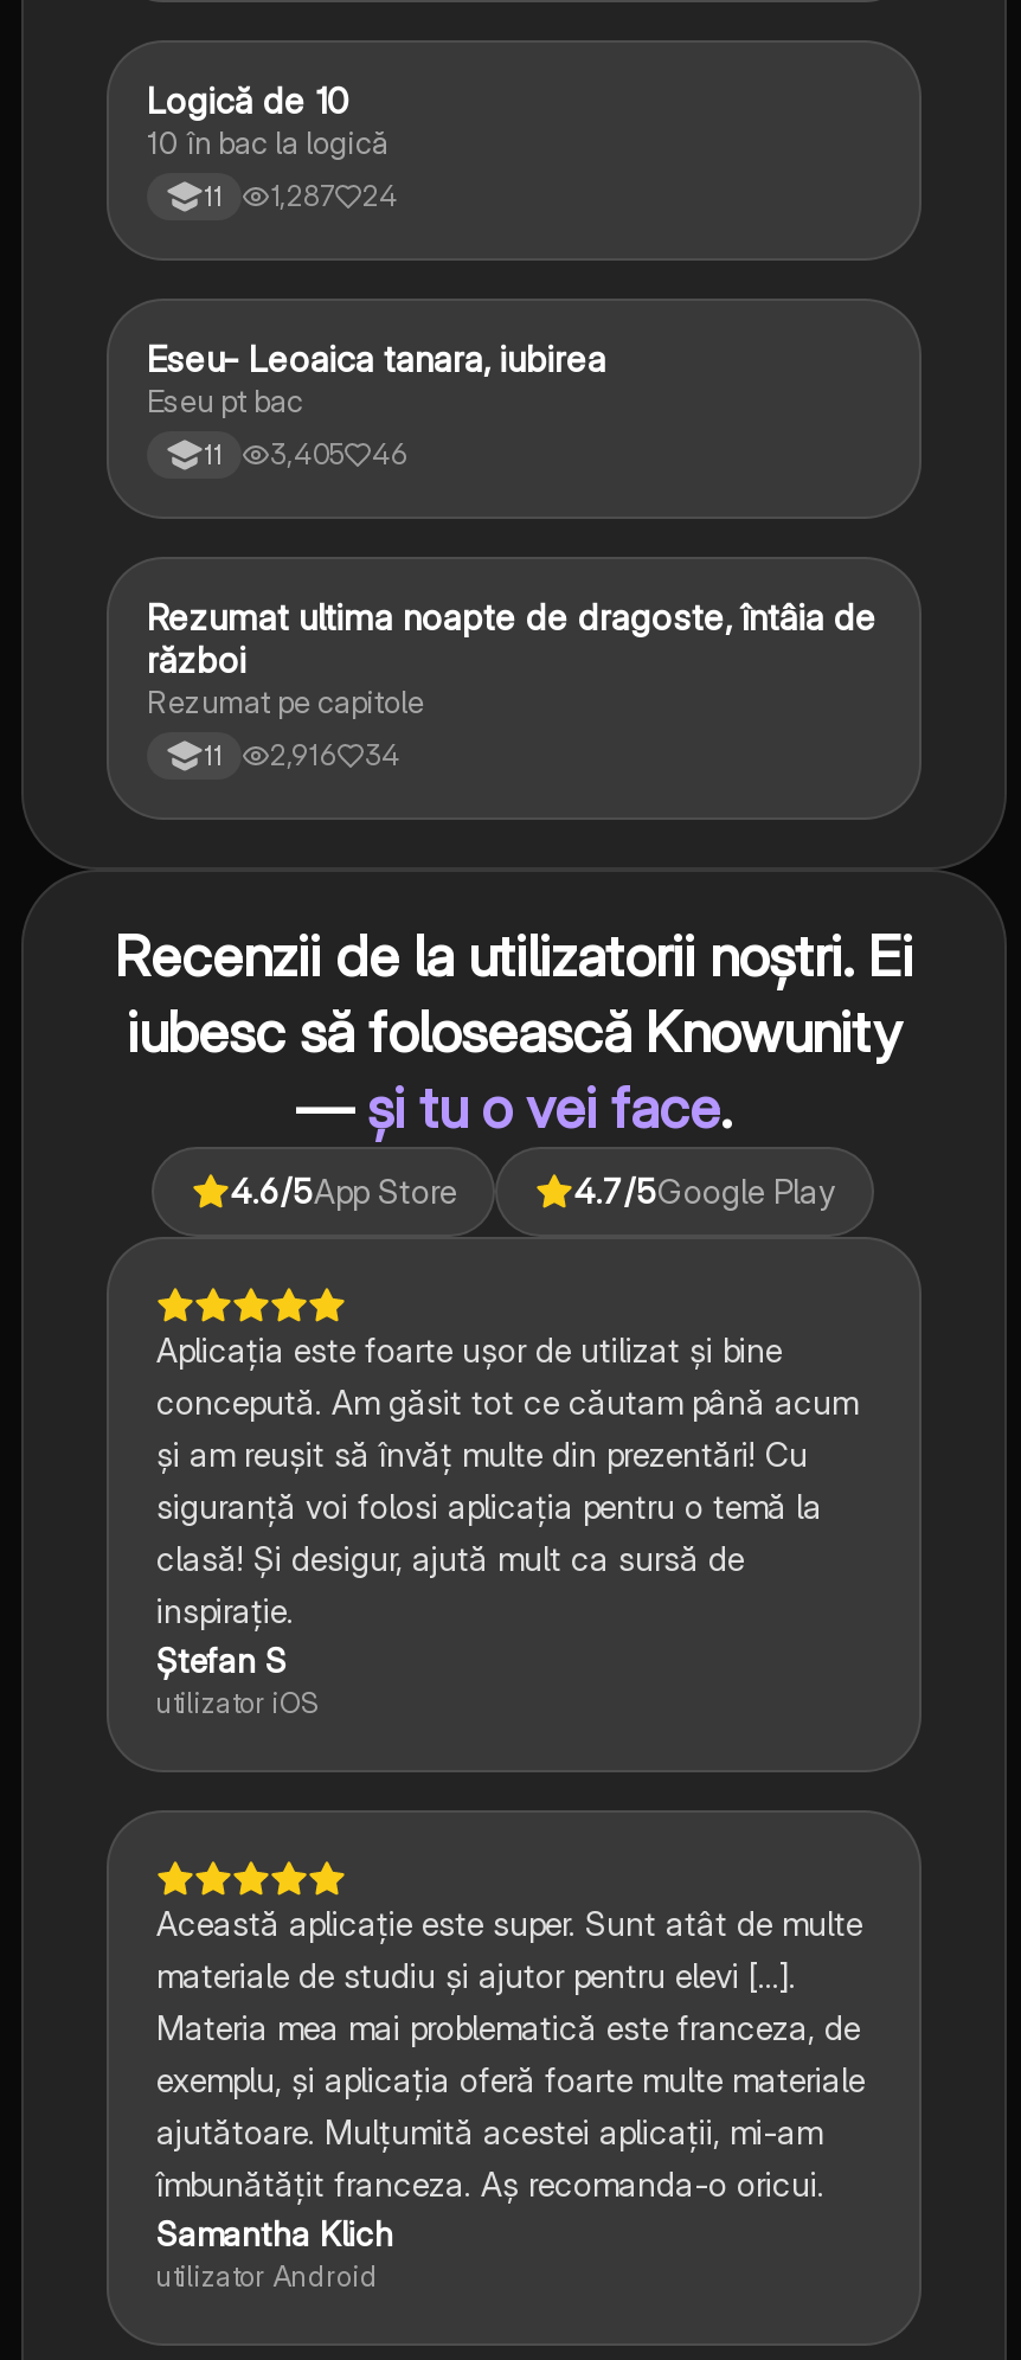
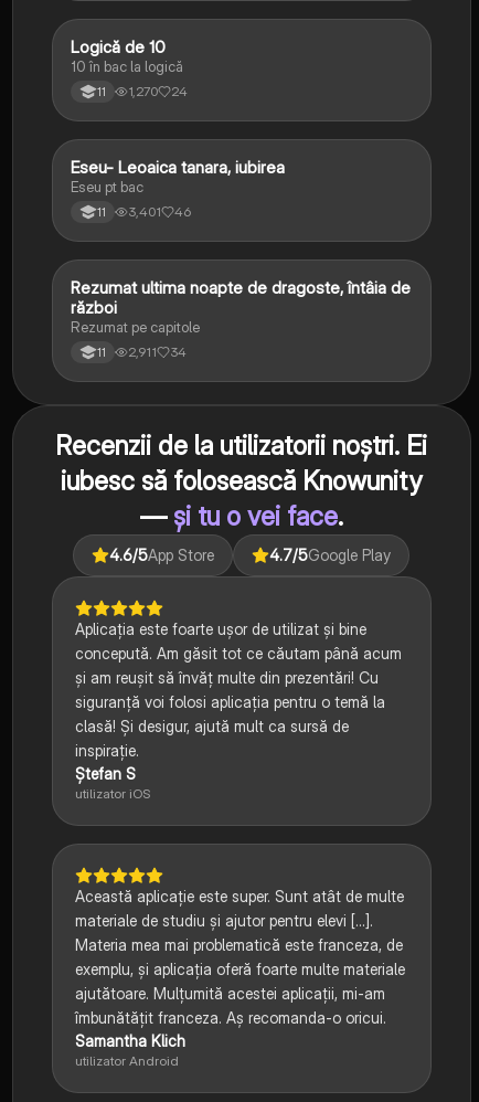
[204,177,398,212] 11 1,287 24 -> [97,82,188,99] 11 1,270 24
[204,435,407,471] 11 3,405 46 -> [97,203,191,219] 11 3,401 46
[204,736,400,772] 11 2,916 34 -> [97,343,187,360] 11 2,911 34

